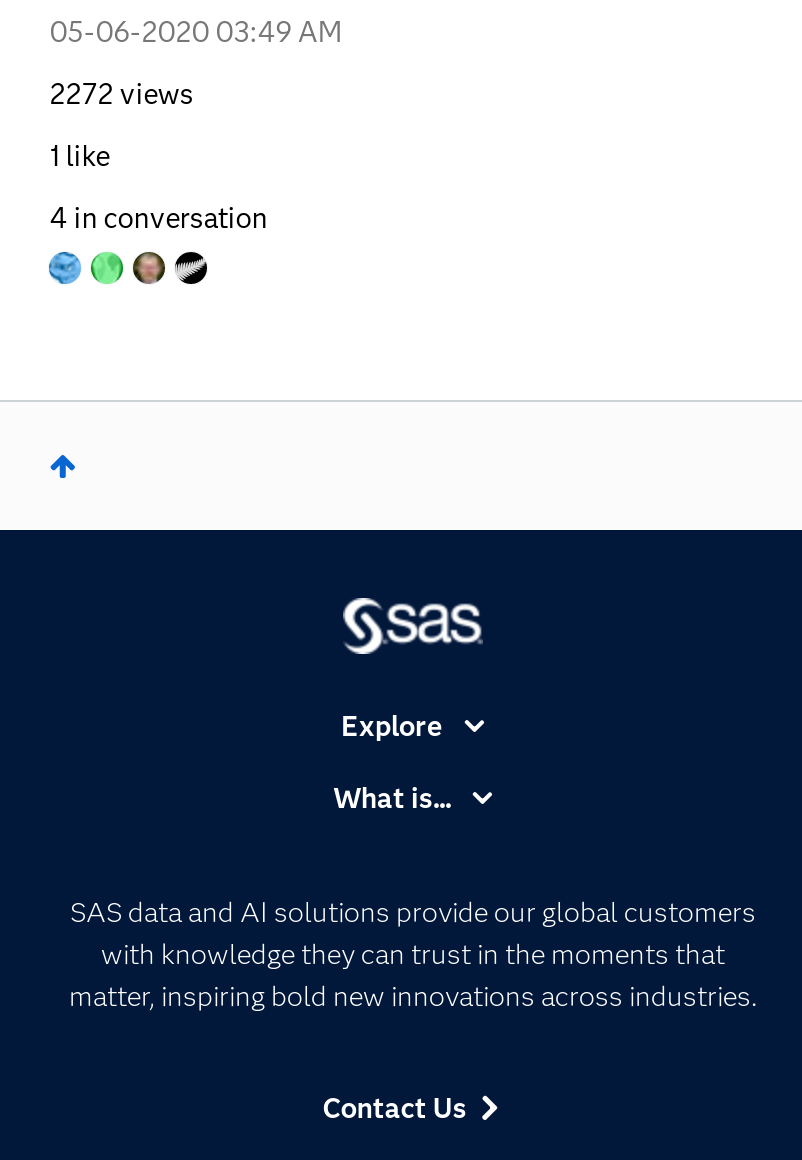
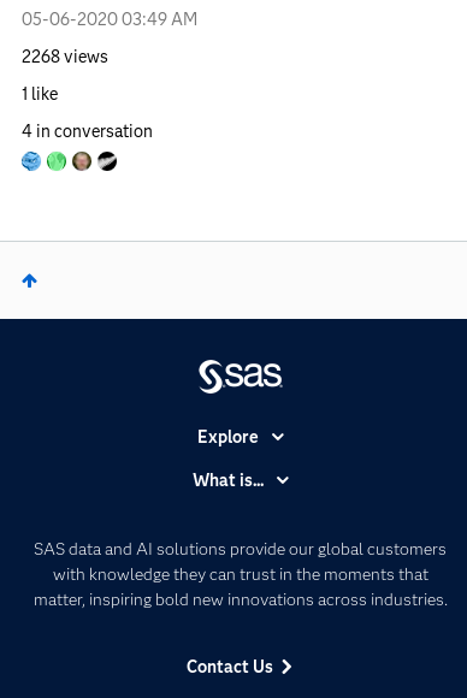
[50,75,194,111] 2272 views -> [22,45,109,67] 2268 views

